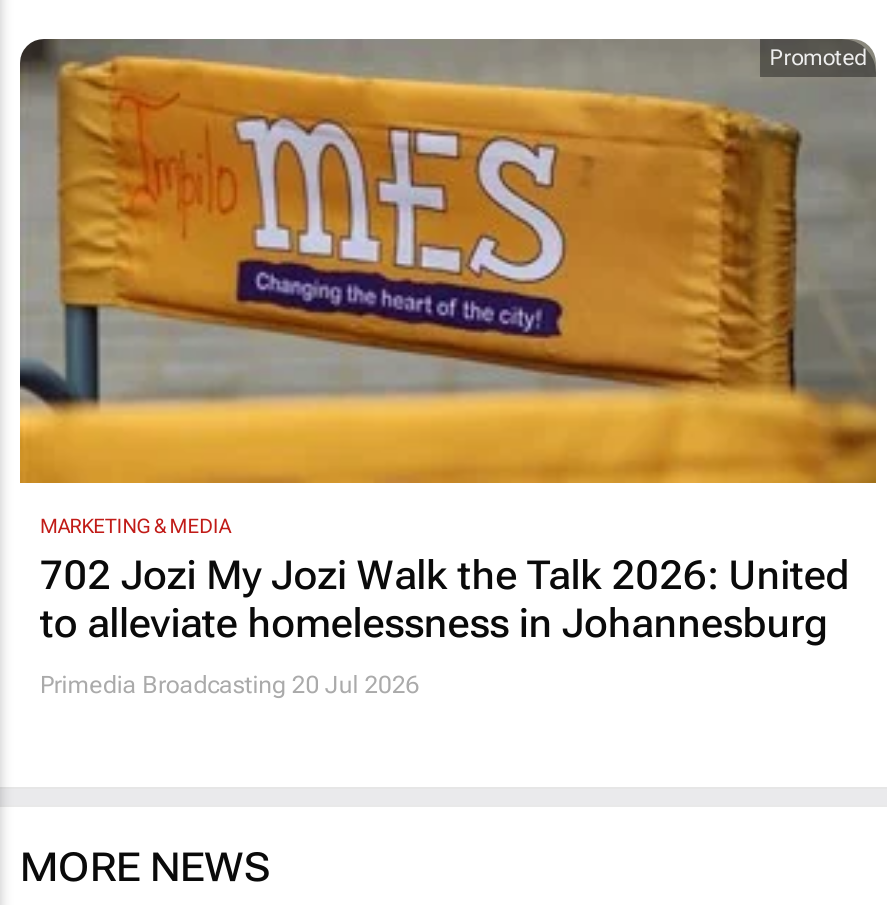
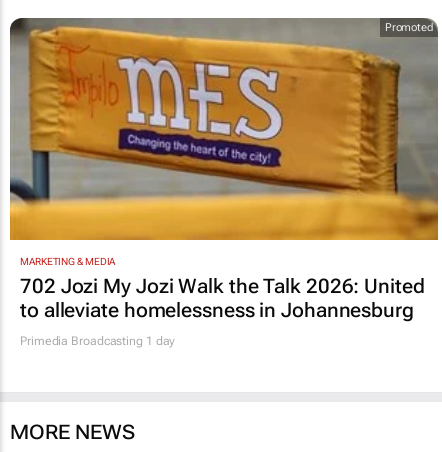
[40,670,419,698] Primedia Broadcasting 20 Jul 2026 -> [20,334,175,348] Primedia Broadcasting 1 day

